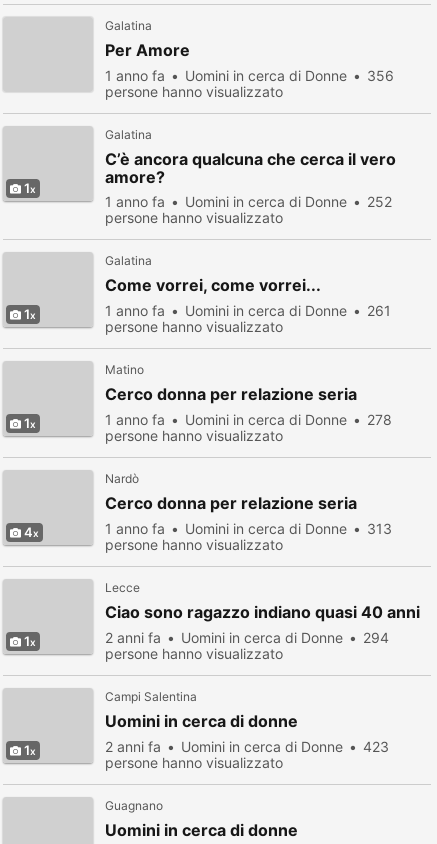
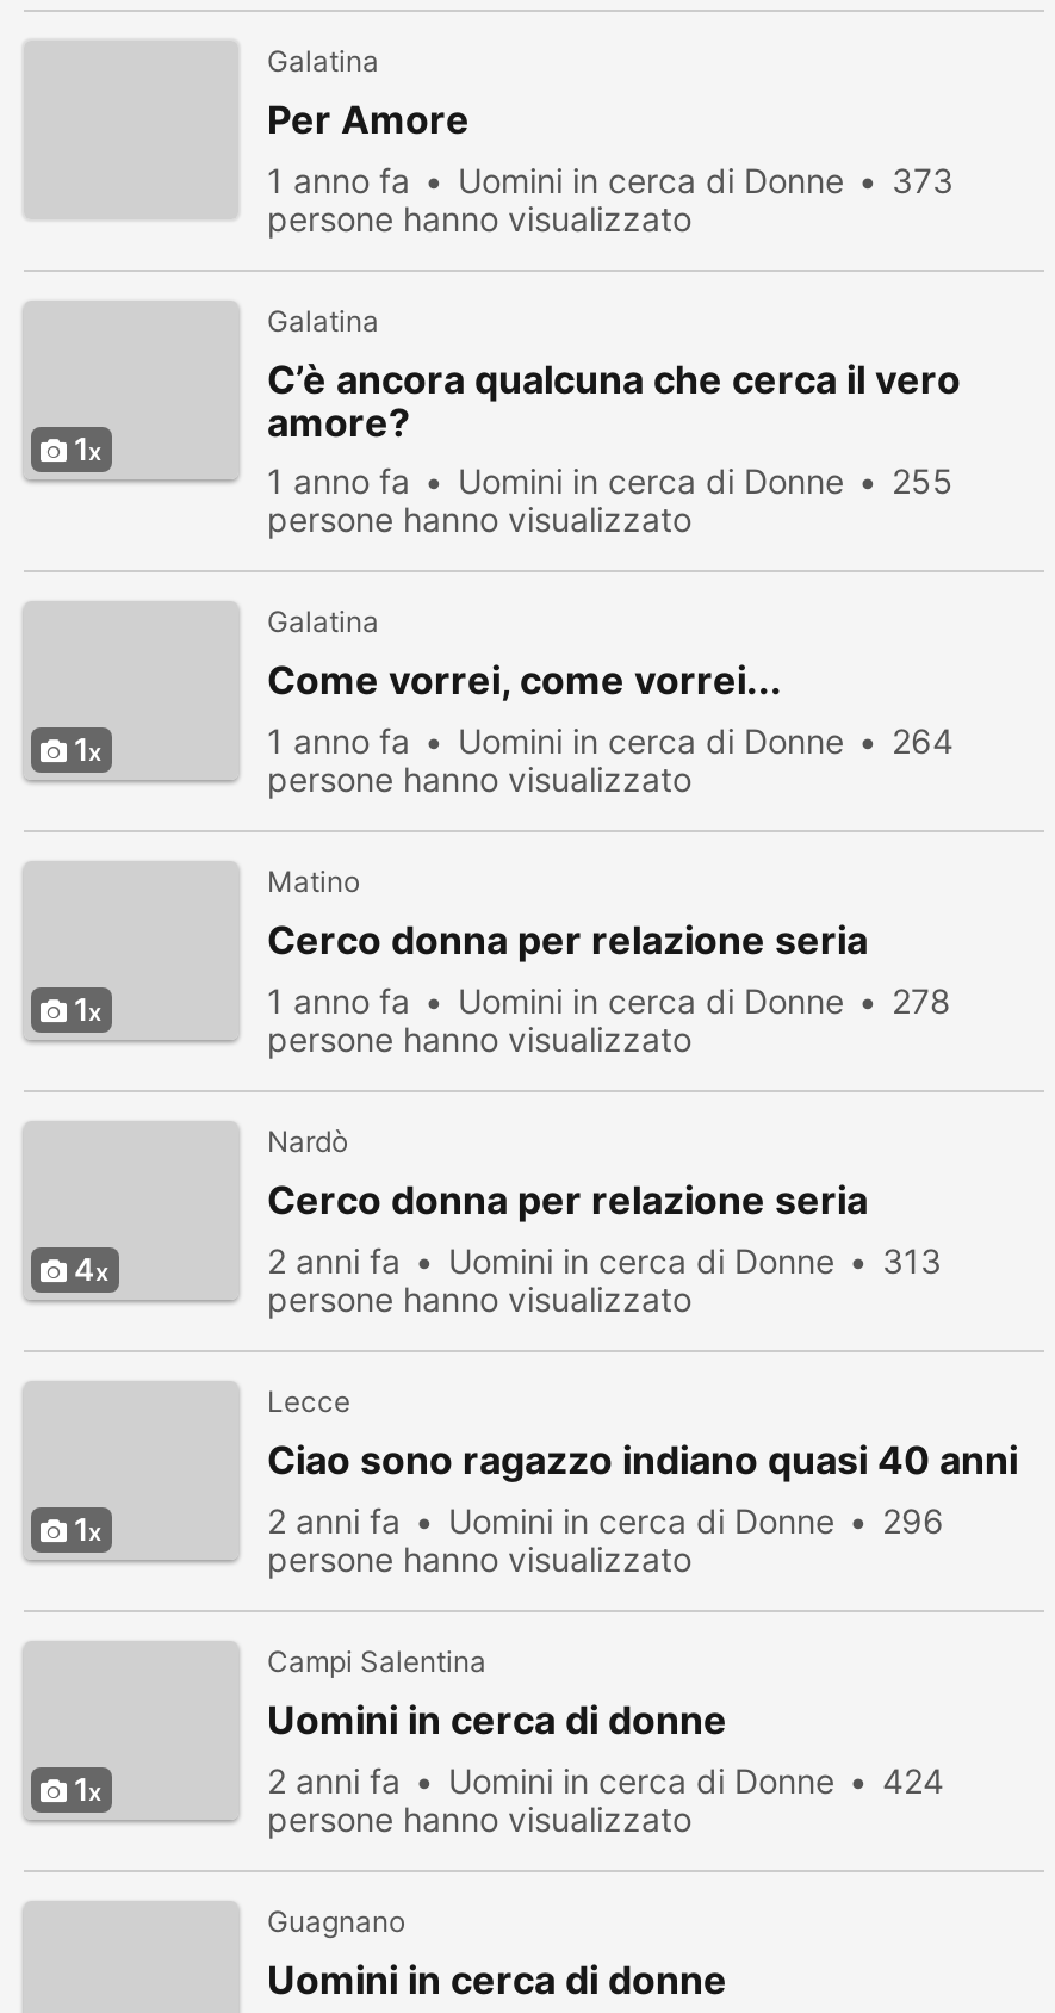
[105,67,394,84] 1 anno fa Uomini in cerca di Donne 356 -> [267,160,954,200] 1 anno fa Uomini in cerca di Donne 373
[105,193,392,210] 1 anno fa Uomini in cerca di Donne 252 -> [267,460,954,501] 1 anno fa Uomini in cerca di Donne 255
[105,302,391,319] 1 anno fa Uomini in cerca di Donne 261 -> [267,720,954,761] 1 anno fa Uomini in cerca di Donne 264
[105,520,392,537] 1 anno fa Uomini in cerca di Donne 313 -> [267,1240,942,1281] 2 anni fa Uomini in cerca di Donne 313
[105,629,389,646] 2 anni fa Uomini in cerca di Donne 294 -> [267,1500,944,1541] 2 anni fa Uomini in cerca di Donne 296
[105,738,389,755] 2 anni fa Uomini in cerca di Donne 423 -> [267,1760,944,1801] 2 anni fa Uomini in cerca di Donne 424

